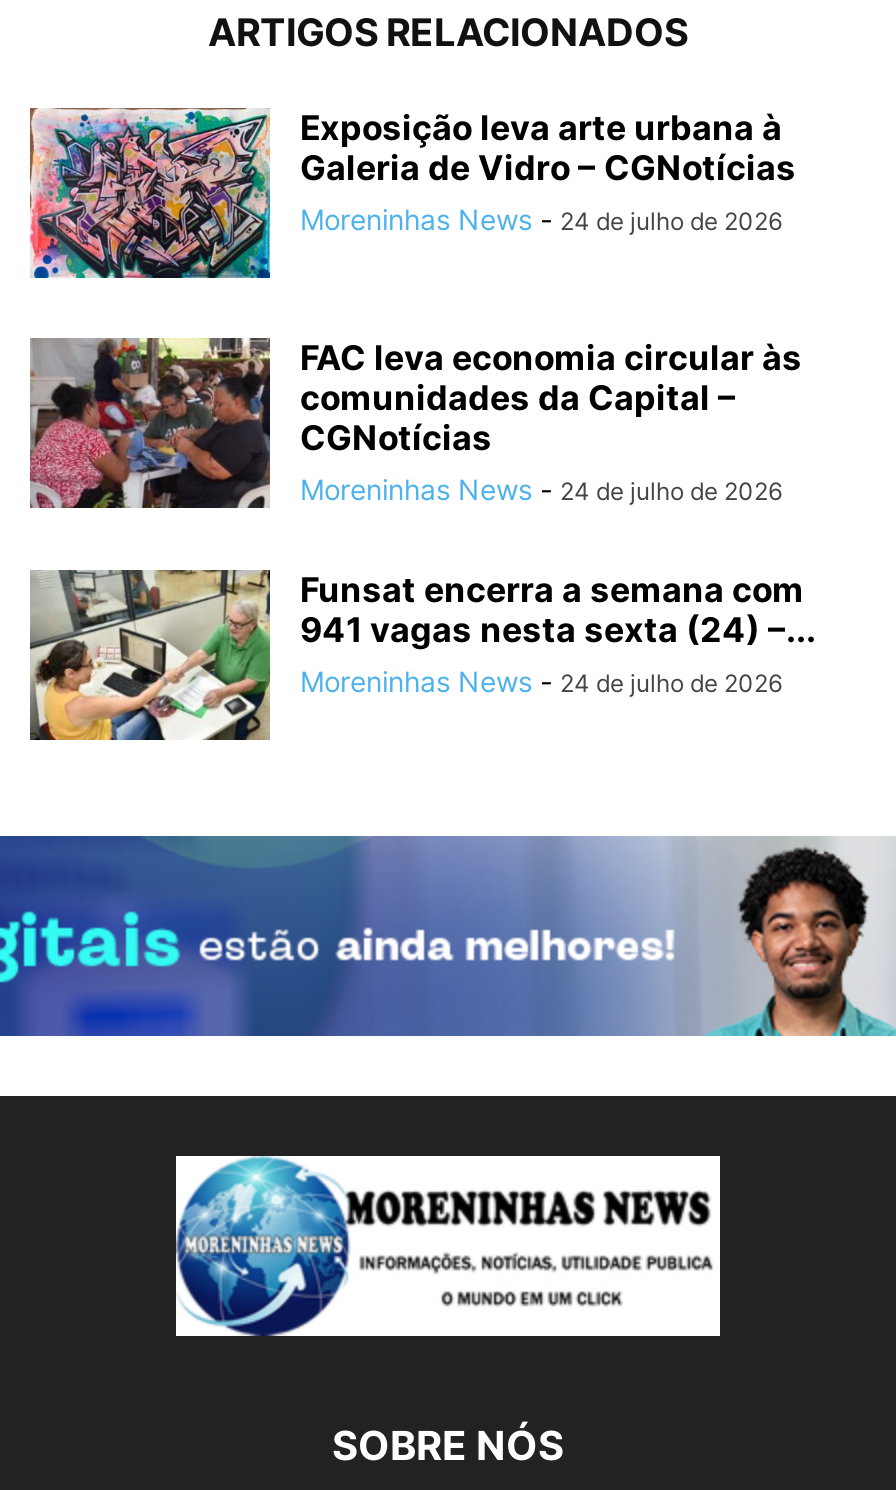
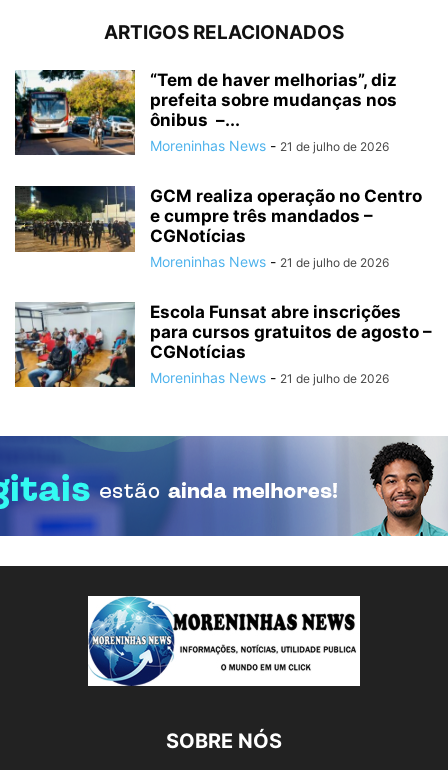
[28,106,796,280] [image] | Exposição leva arte urbana à | Galeria de Vidro – CGNotícias | Moreninhas News - 24 de julho de 2026 -> [14,69,397,156] [image] | “Tem de haver melhorias”, diz | prefeita sobre mudanças nos | ônibus –... | Moreninhas News - 21 de julho de 2026
[28,336,802,510] [image] | FAC leva economia circular às | comunidades da Capital – -> [15,185,422,271] [image] | GCM realiza operação no Centro | e cumpre três mandados –
[300,472,782,506] Moreninhas News - 24 de julho de 2026 -> [150,253,389,270] Moreninhas News - 21 de julho de 2026
[30,570,816,742] [image] | Funsat encerra a semana com | 941 vagas nesta sexta (24) –... | Moreninhas News - 24 de julho de 2026 -> [15,302,432,388] [image] | Escola Funsat abre inscrições | para cursos gratuitos de agosto – | CGNotícias | Moreninhas News - 21 de julho de 2026

